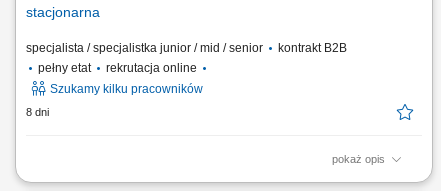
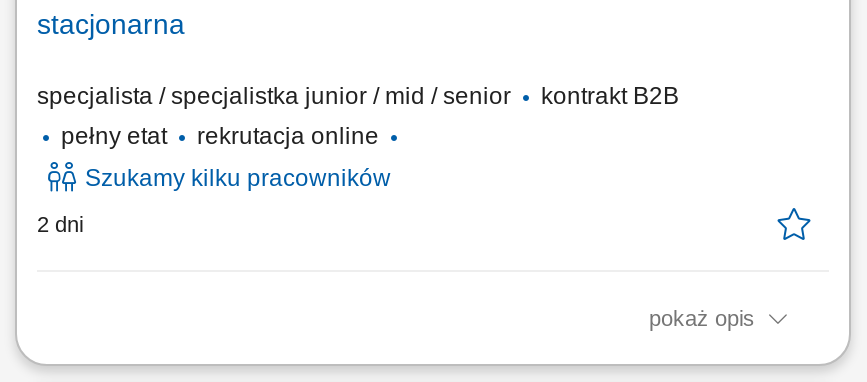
[26,106,49,118] 8 dni -> [37,212,83,236] 2 dni

